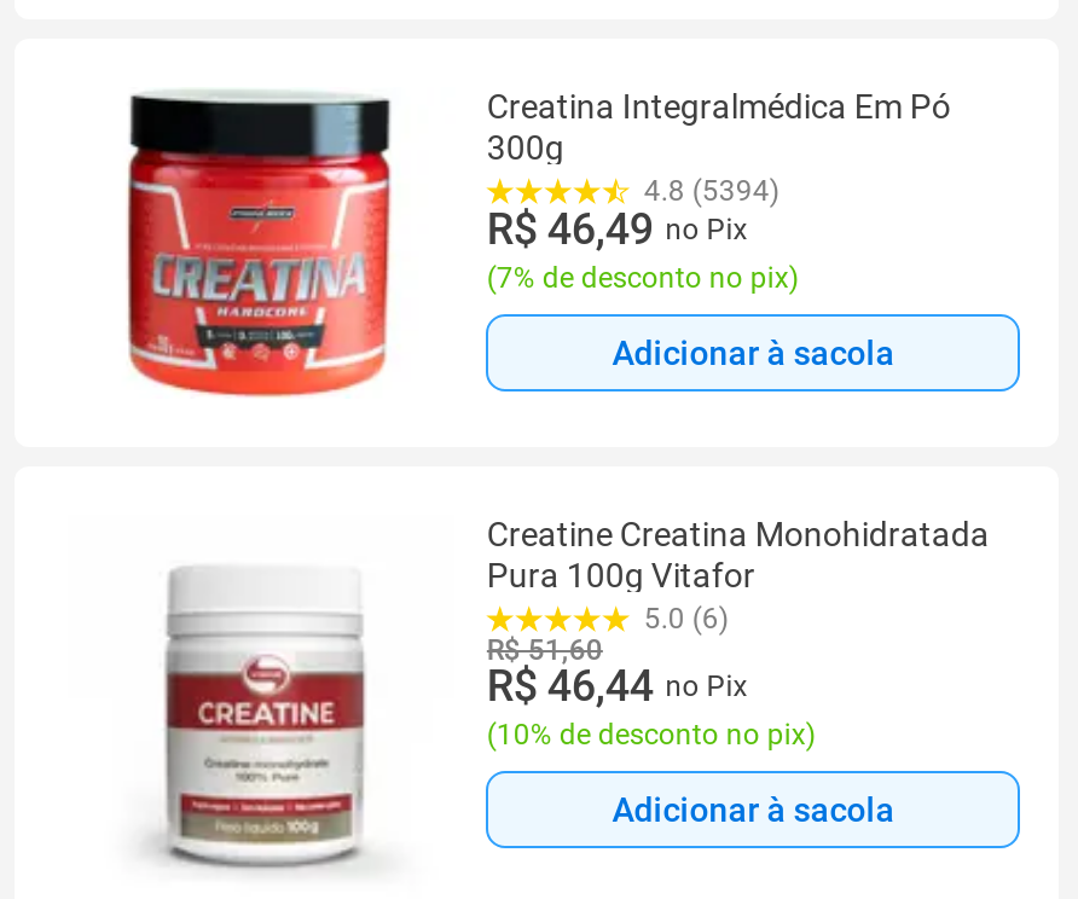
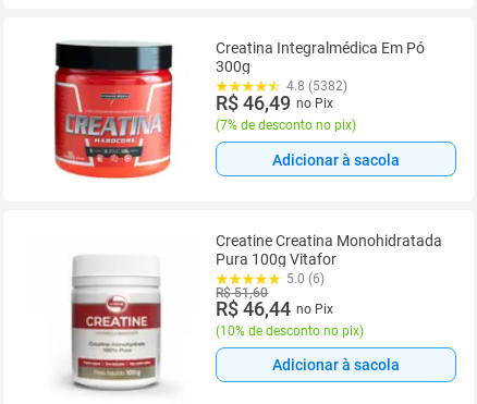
[644,174,779,208] 4.8 (5394) -> [287,79,348,94] 4.8 (5382)

